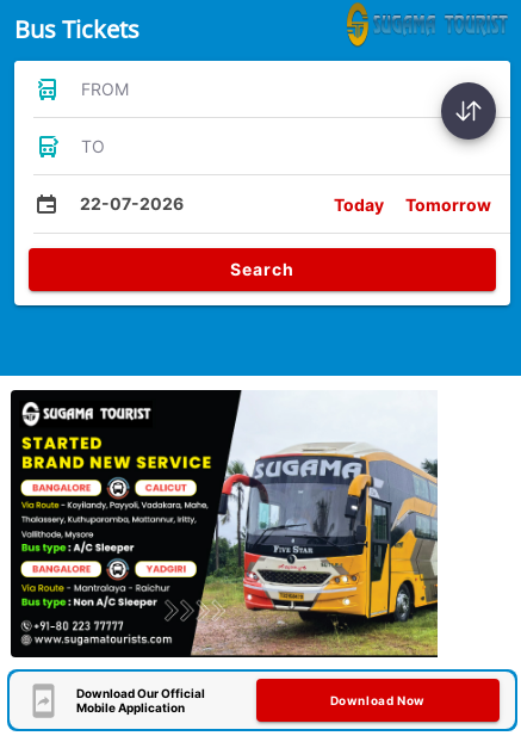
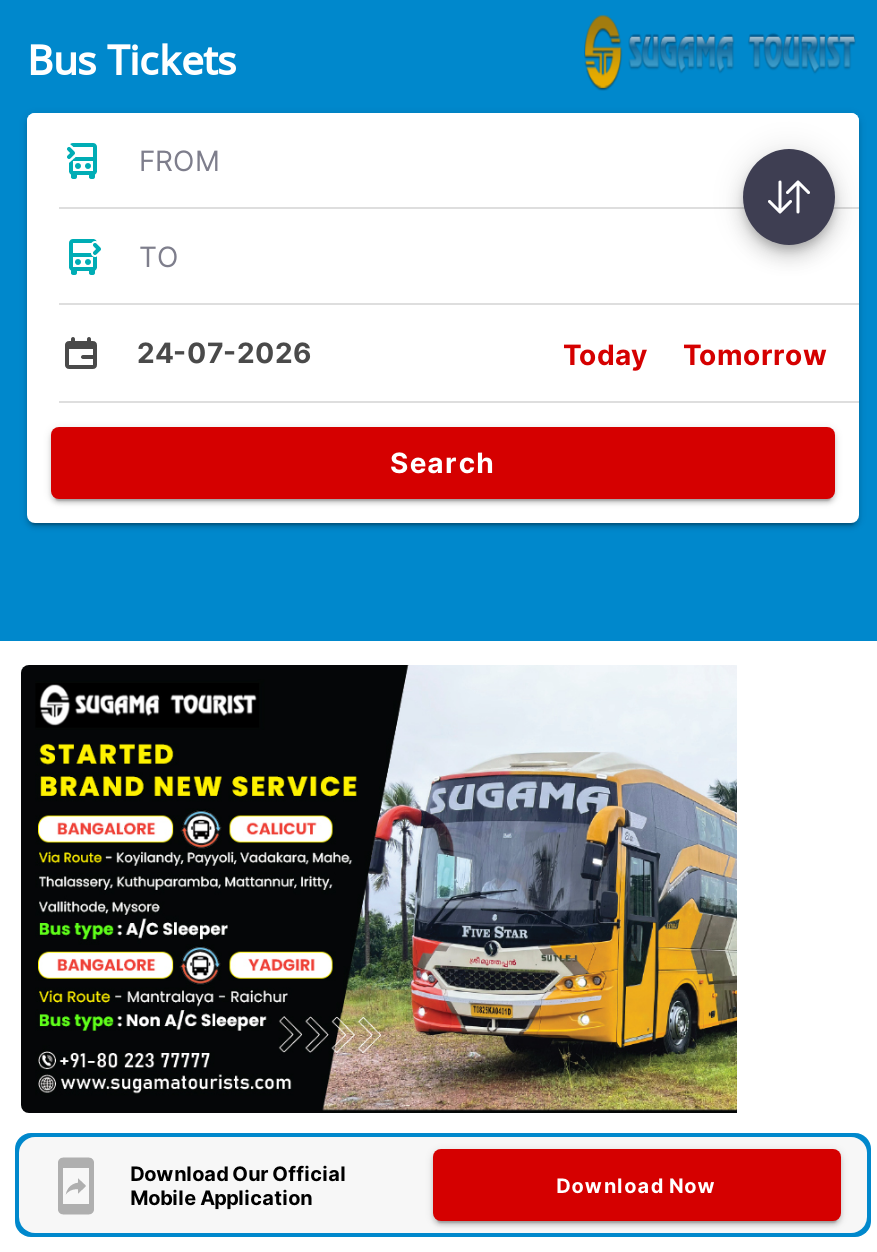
[80,193,184,214] 22-07-2026 -> [137,335,311,369] 24-07-2026

